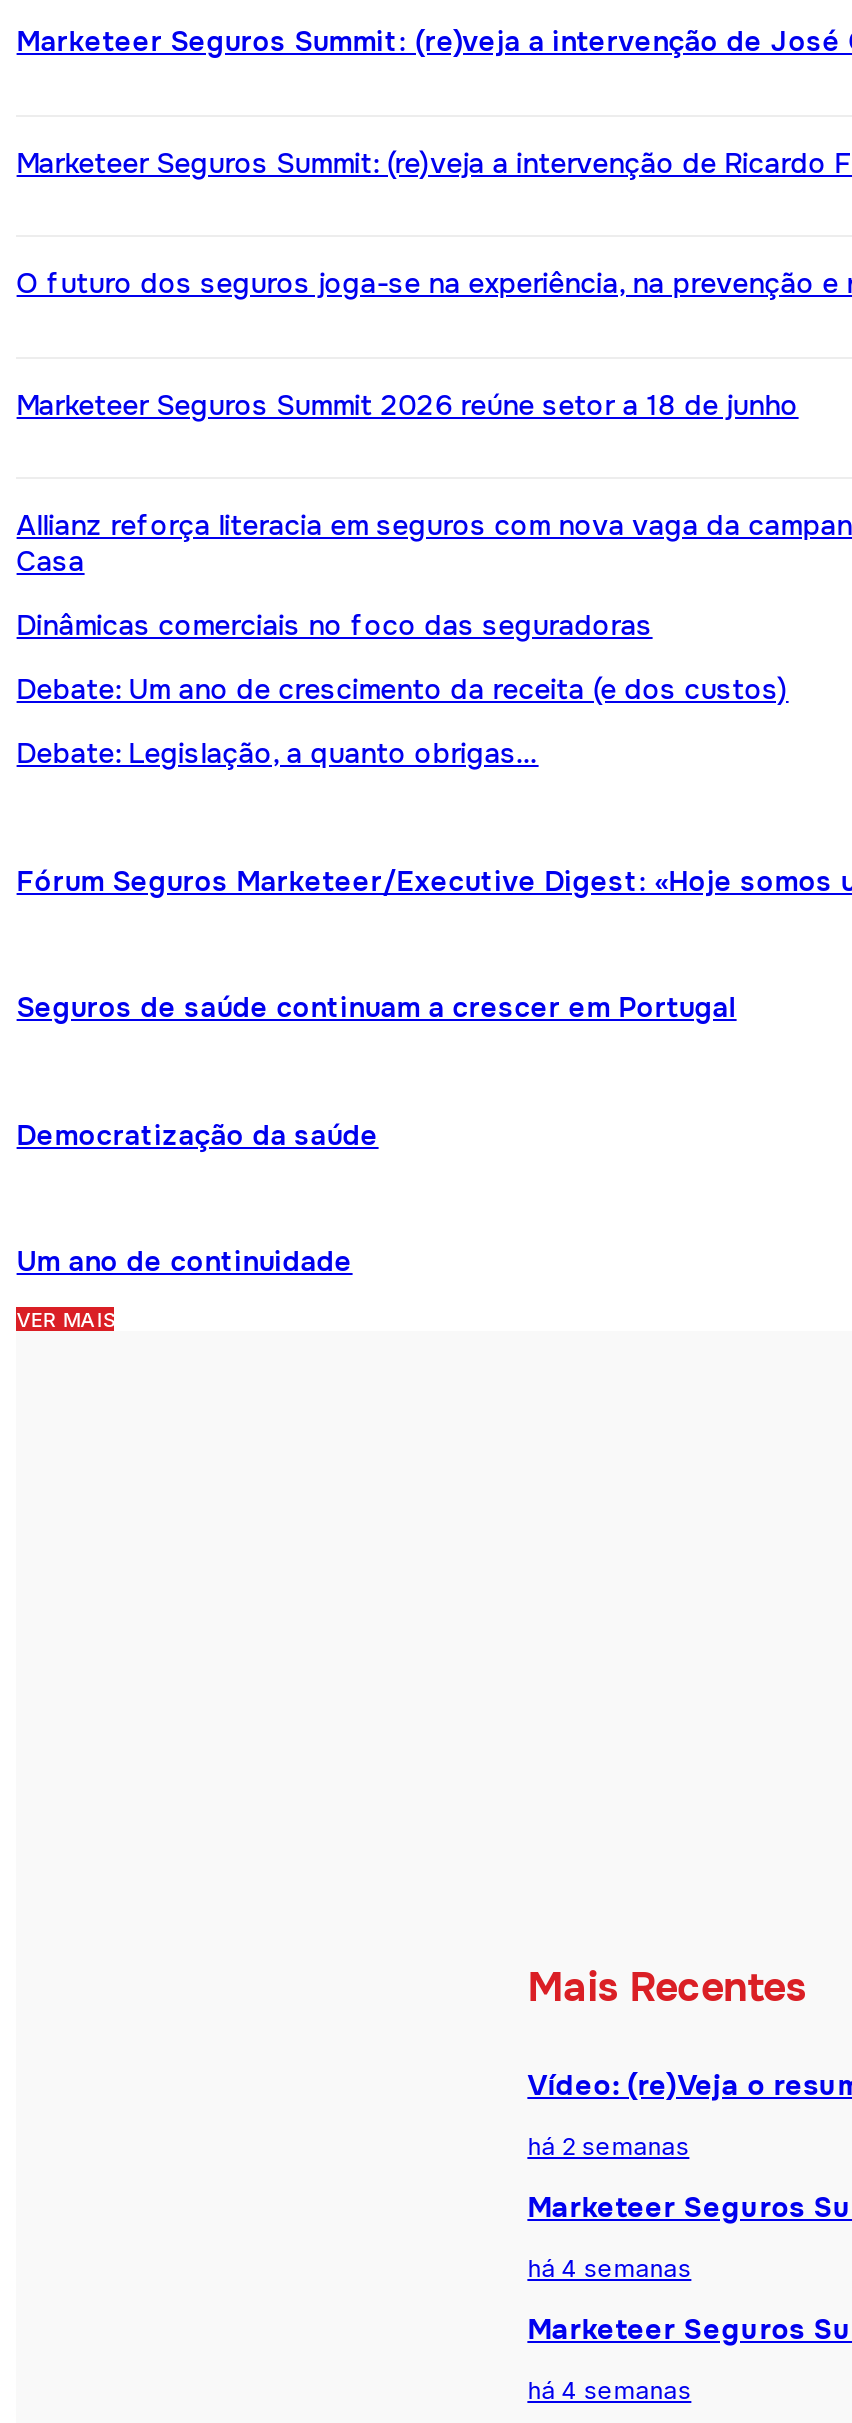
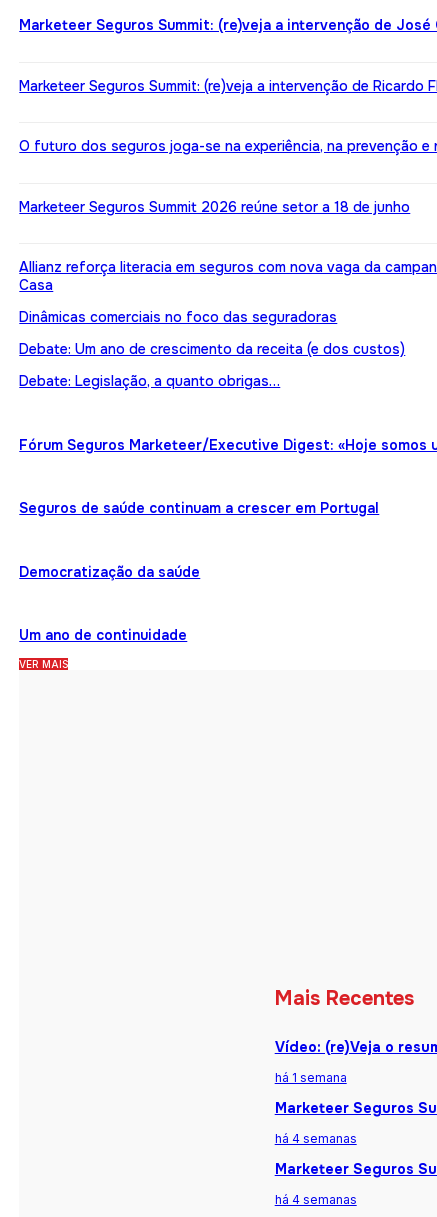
[527,2131,689,2161] há 2 semanas -> [275,1070,347,1085] há 1 semana

